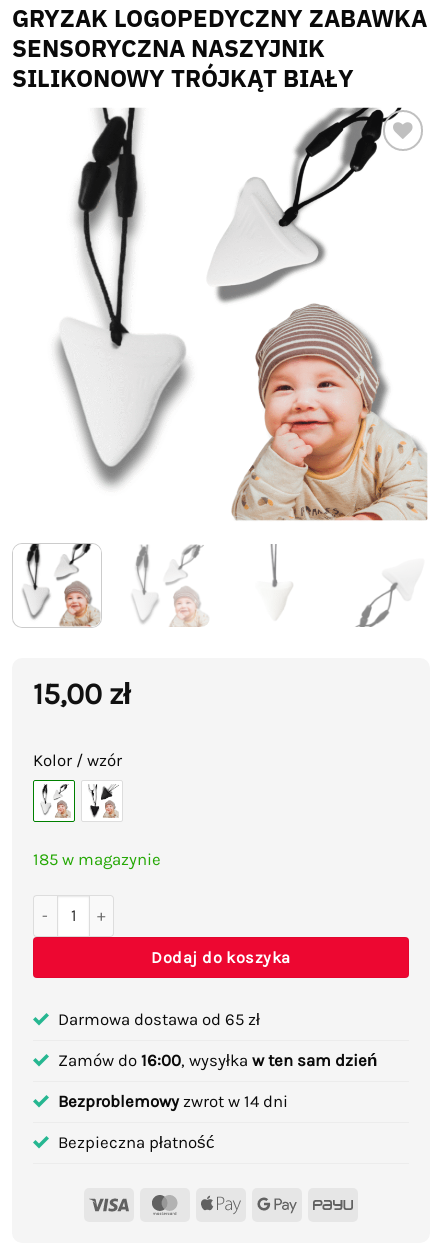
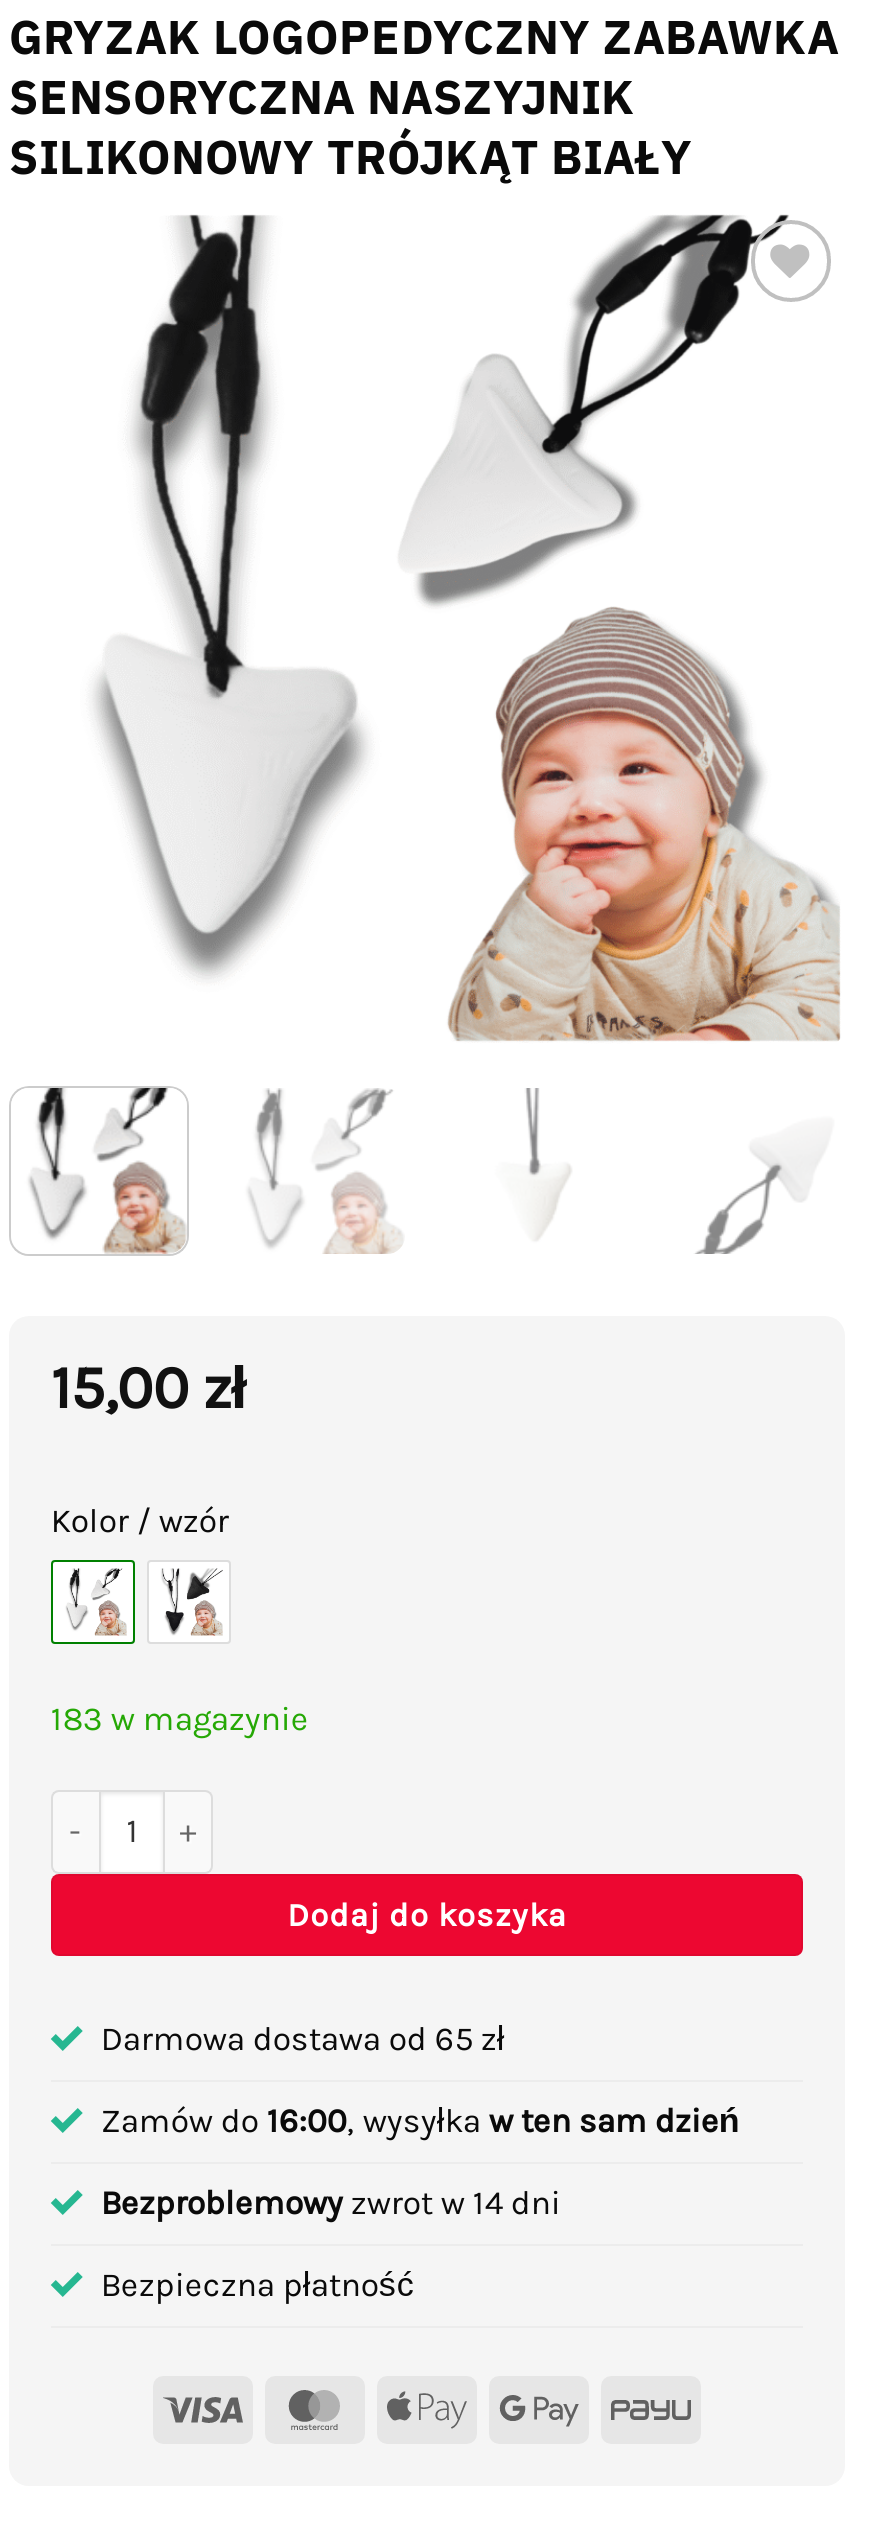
[33,850,161,869] 185 w magazynie -> [51,1700,309,1738] 183 w magazynie

